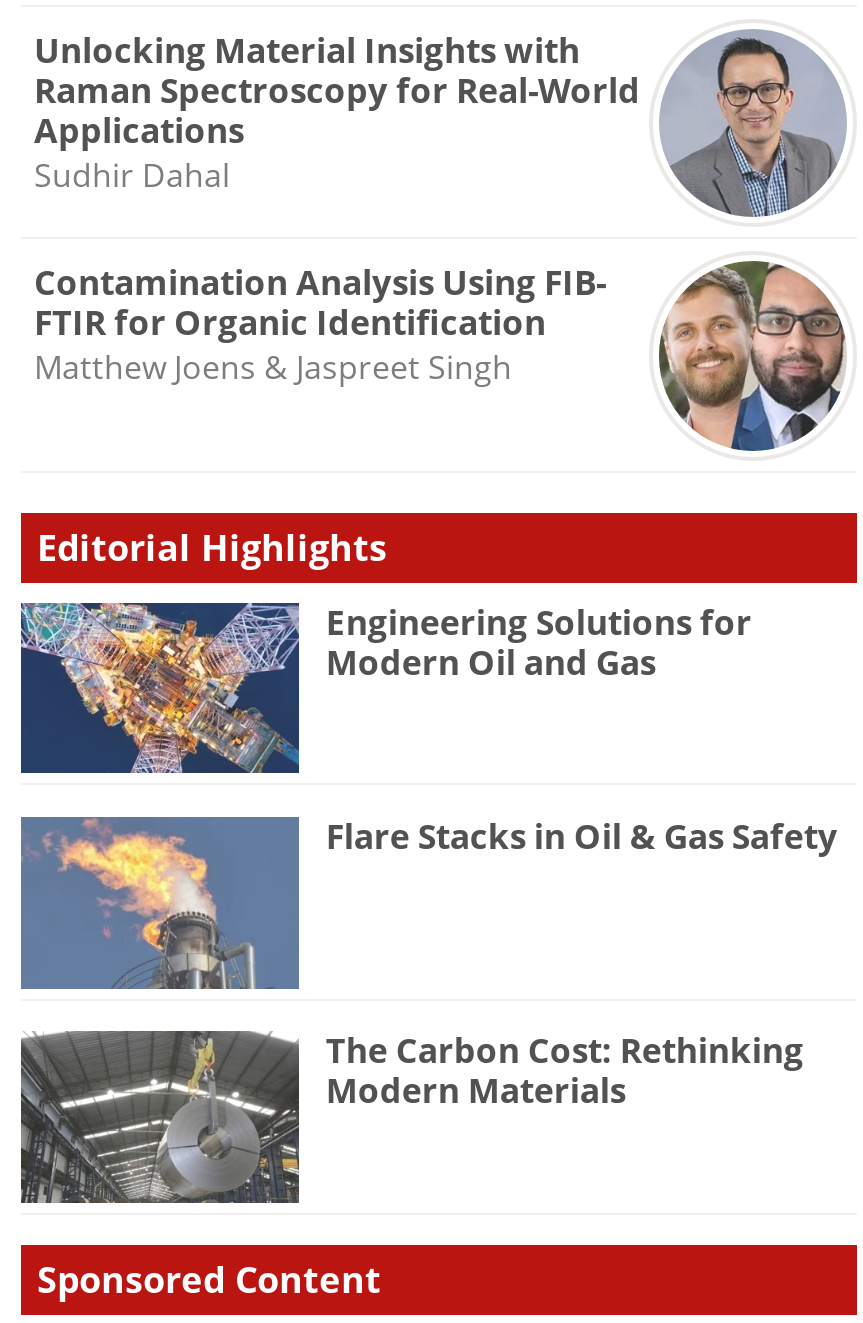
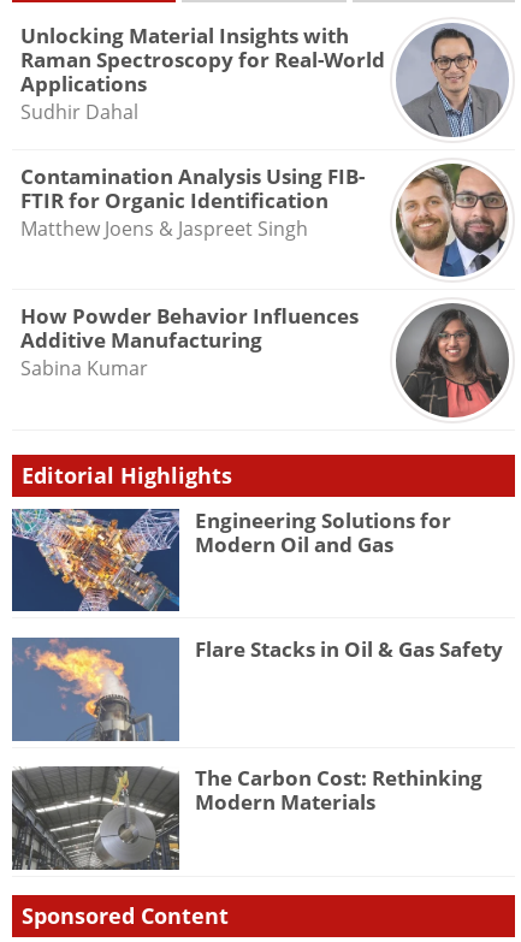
none -> [20,302,509,419] [image] | How Powder Behavior Influences | Additive Manufacturing | Sabina Kumar

